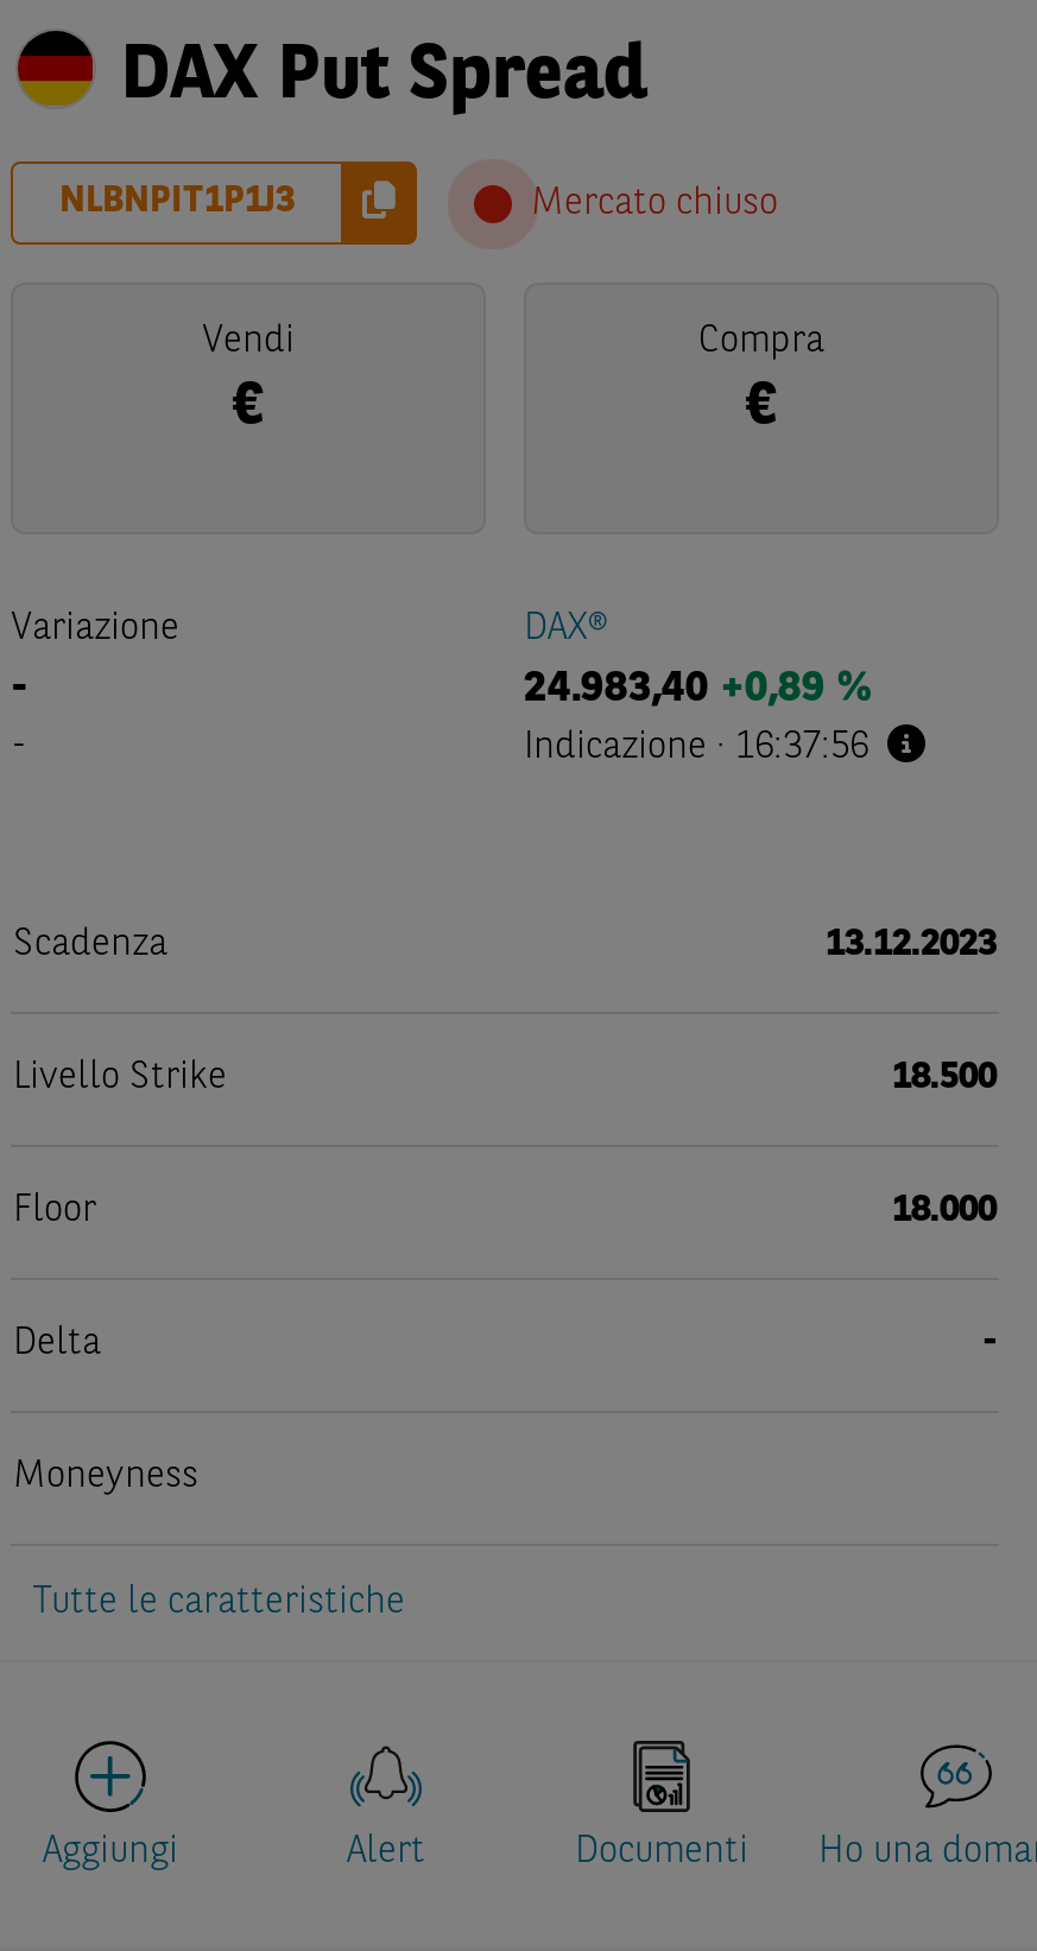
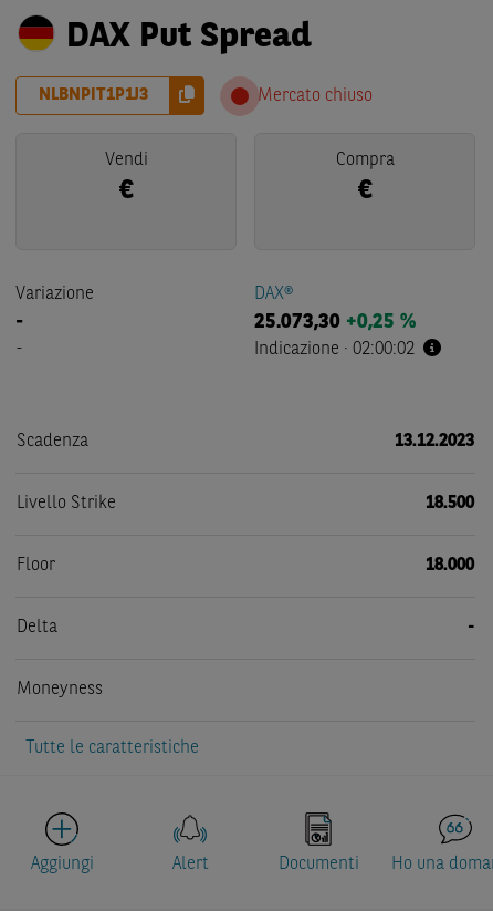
[524,667,871,710] 24.983,40 +0,89 % -> [254,312,416,332] 25.073,30 +0,25 %
[524,729,868,767] Indicazione · 16:37:56 -> [254,341,415,359] Indicazione · 02:00:02

